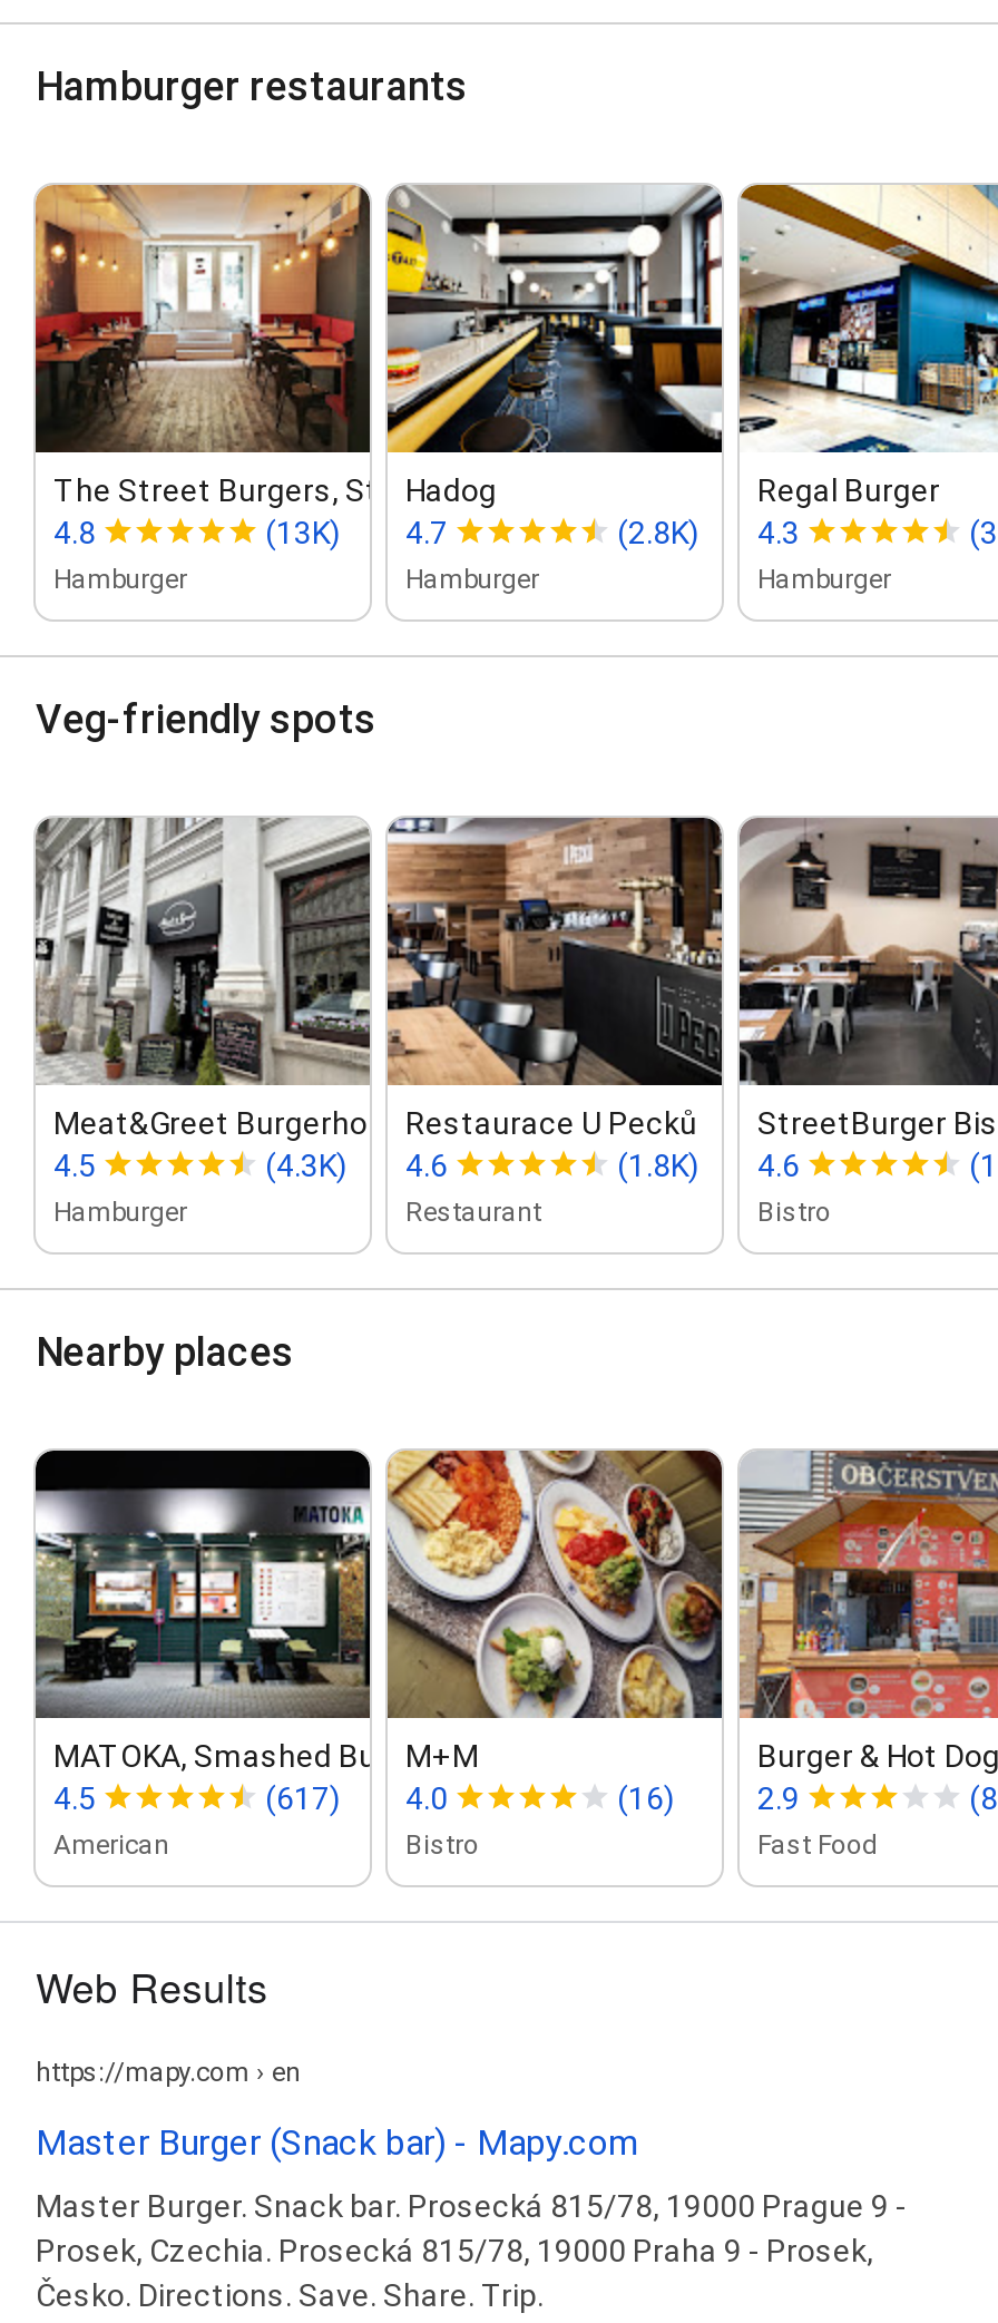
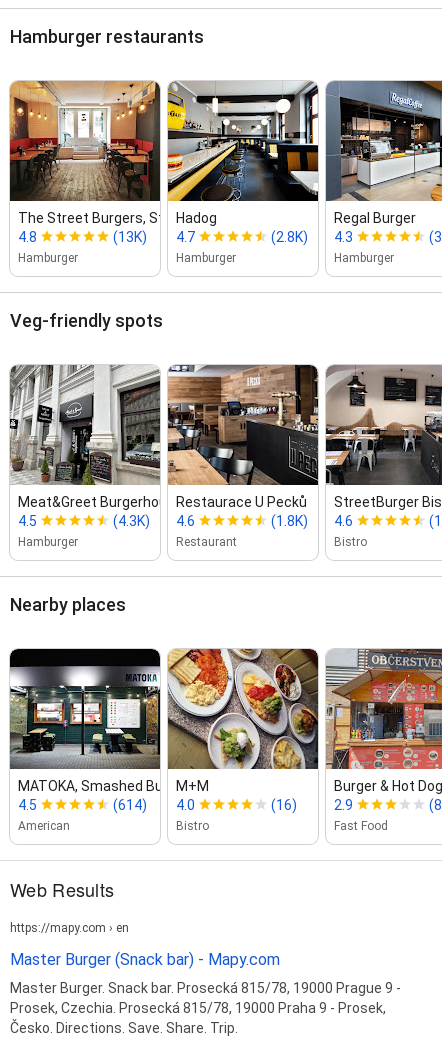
[737,183,991,455] [image] -> [325,80,439,202] [image]
[265,1780,448,1815] (617) 4.0 -> [113,797,195,813] (614) 4.0

